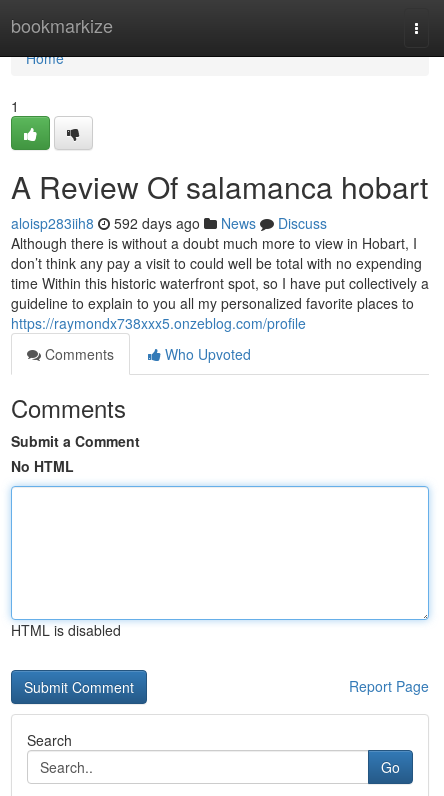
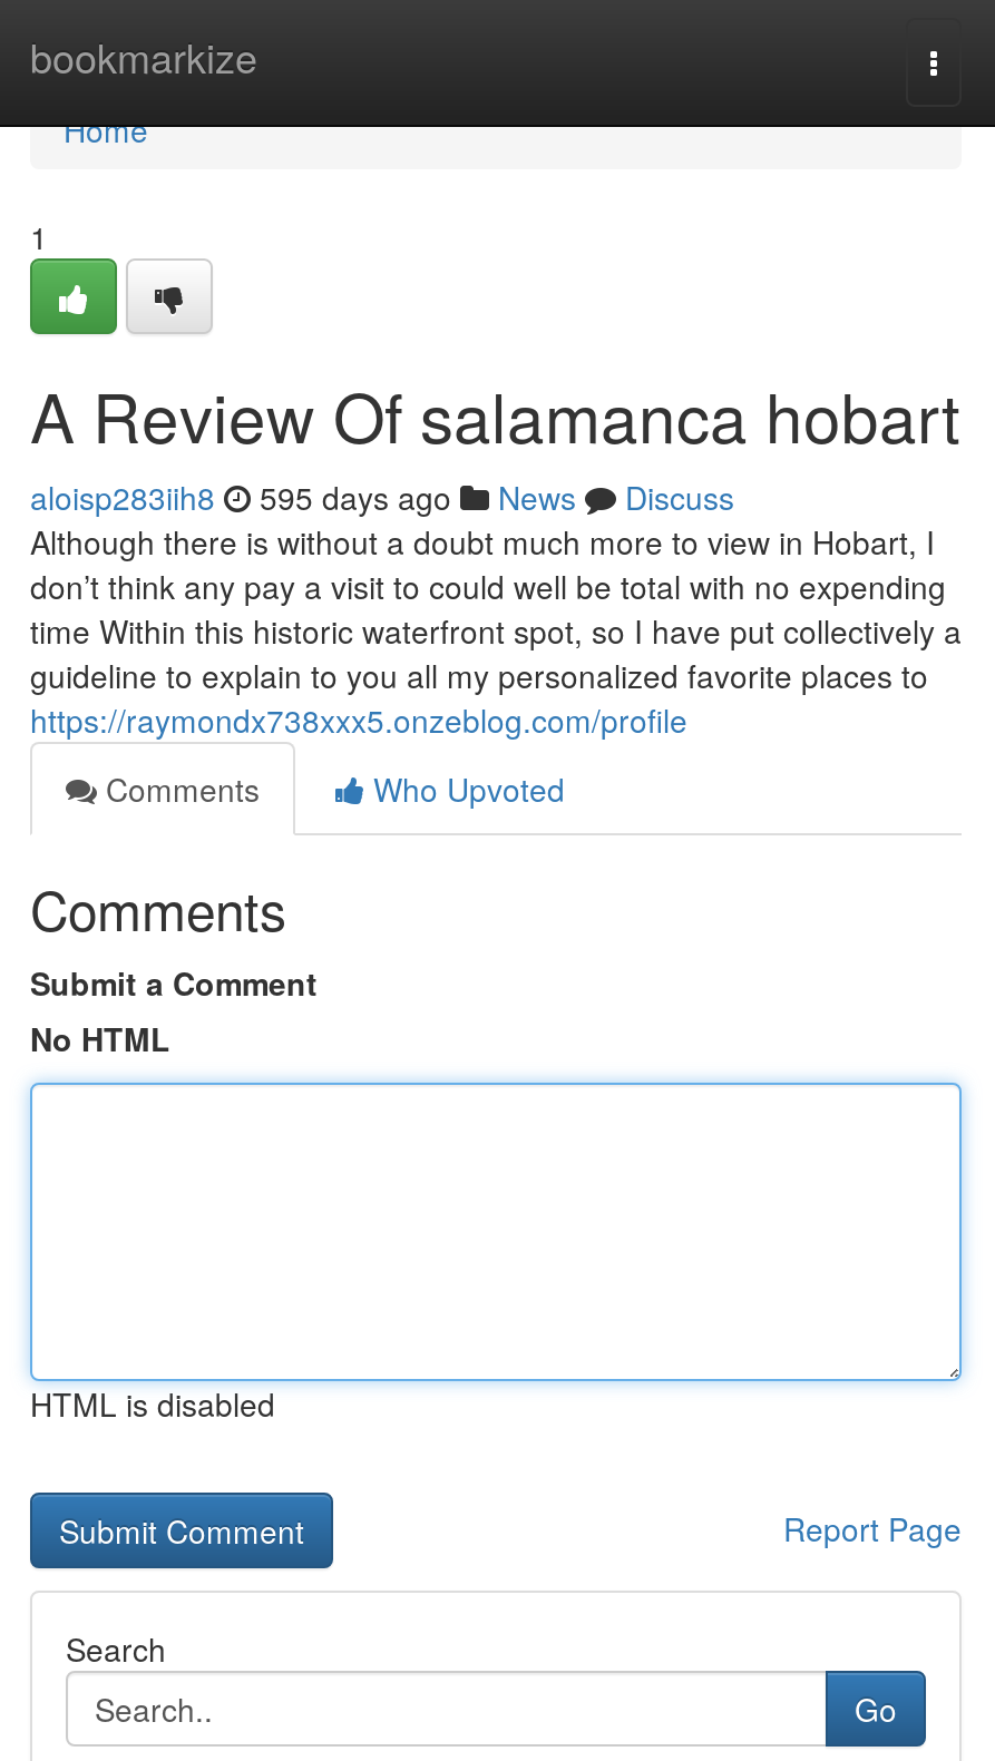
[11,213,327,233] aloisp283iih8 592 days ago News Discuss -> [30,475,734,519] aloisp283iih8 595 days ago News Discuss

